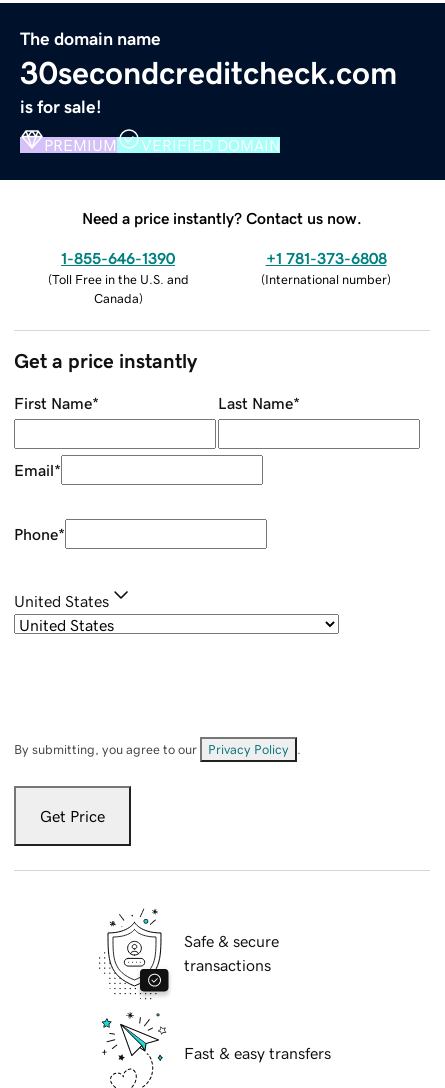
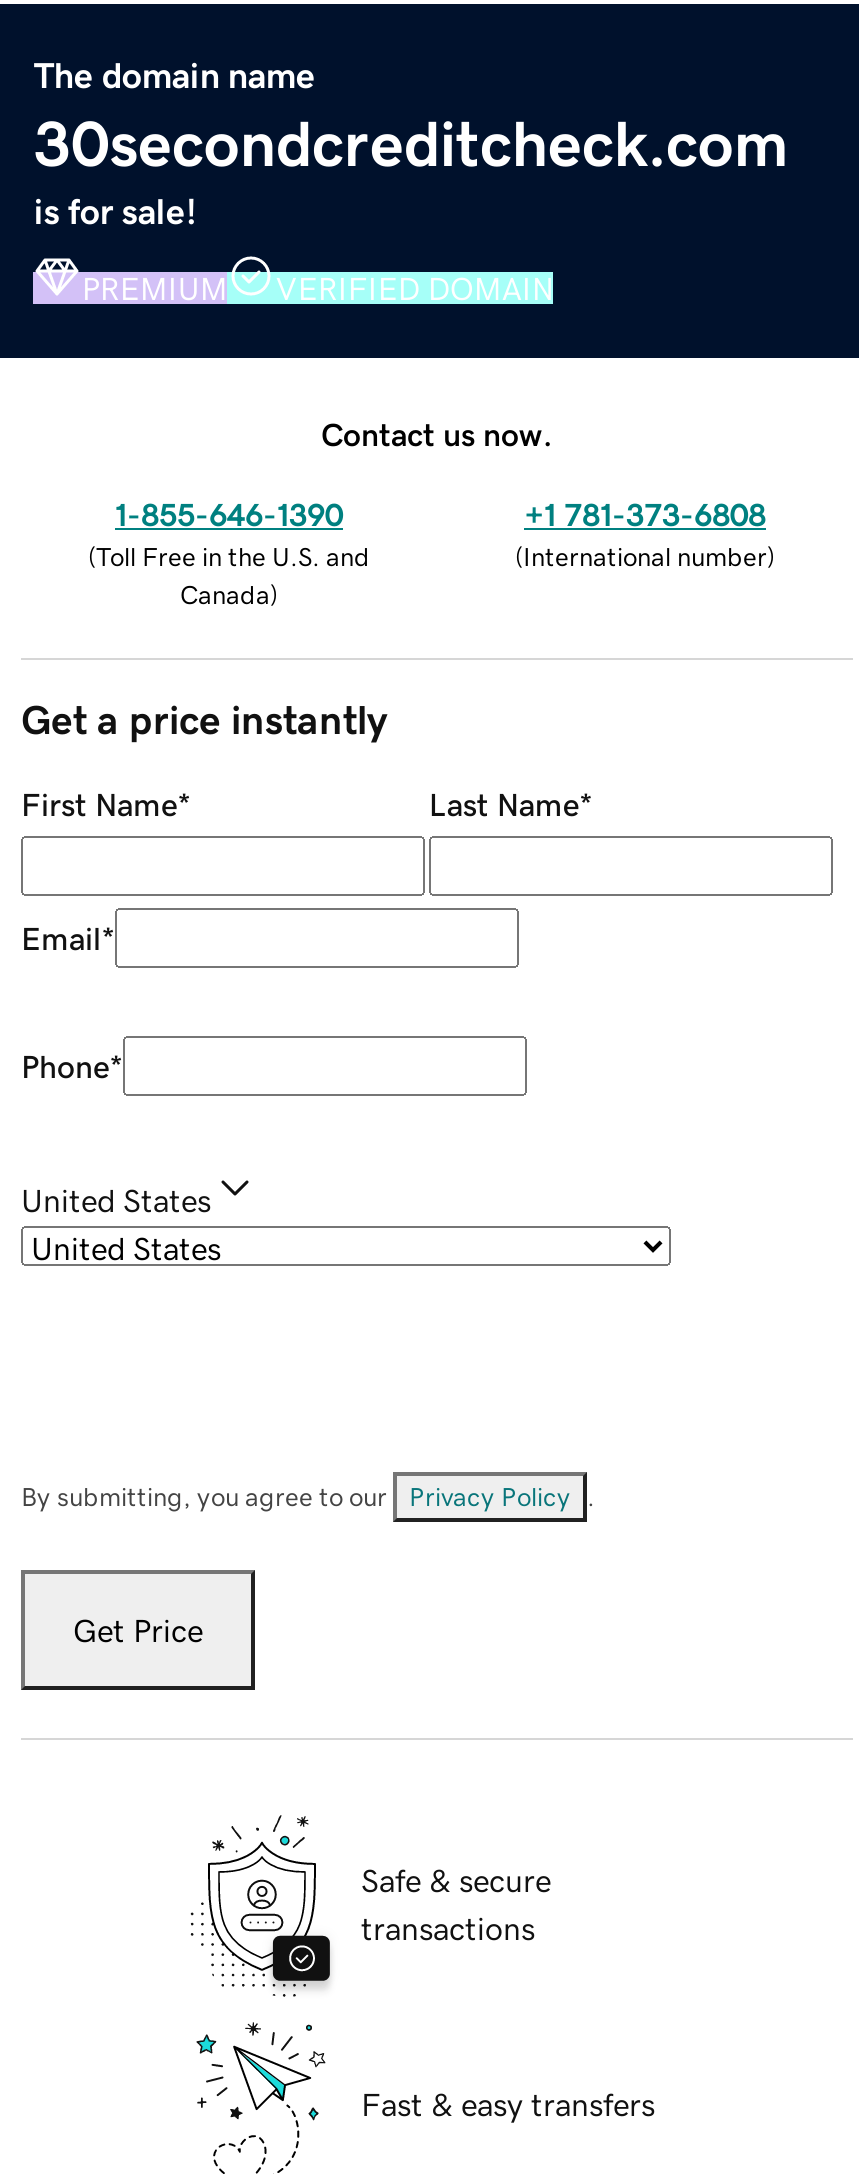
[82,210,362,226] Need a price instantly? Contact us now. -> [321,417,553,449] Contact us now.

